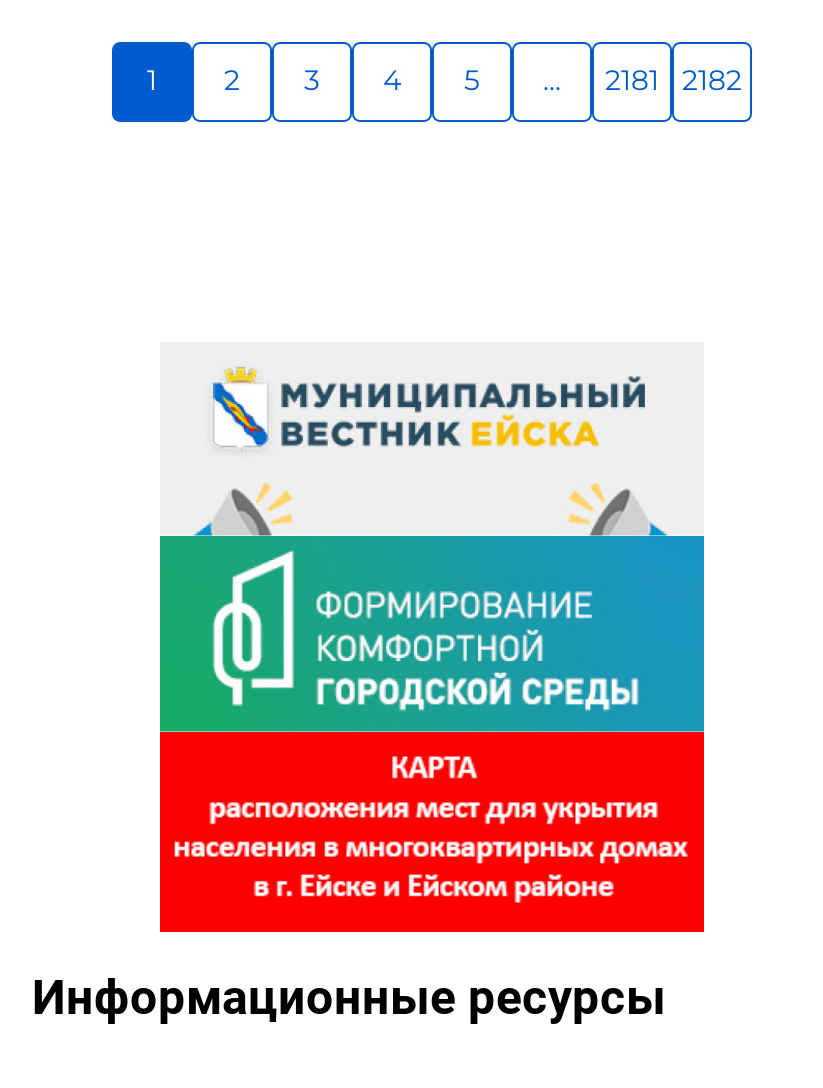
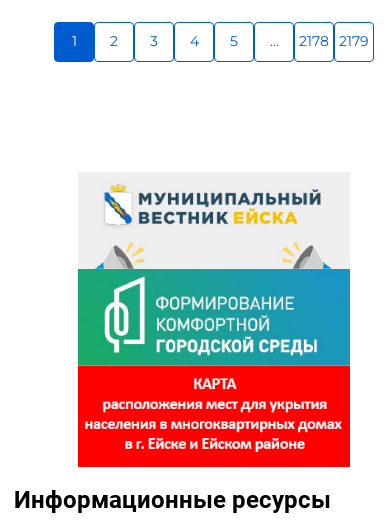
[605,63,742,99] 2181 | 2182 -> [299,32,369,50] 2178 2179

